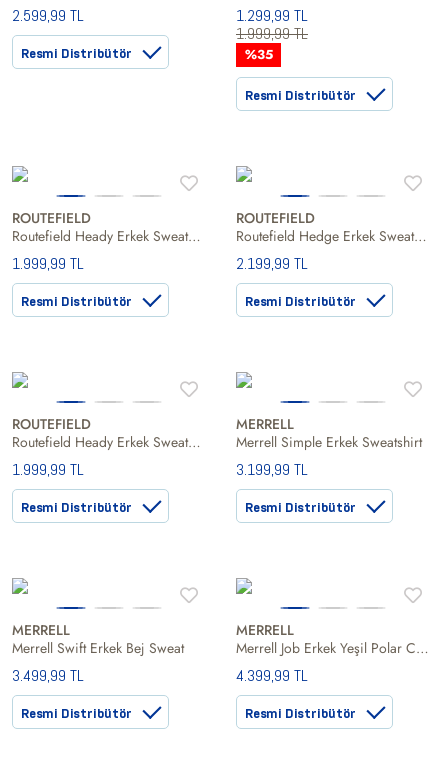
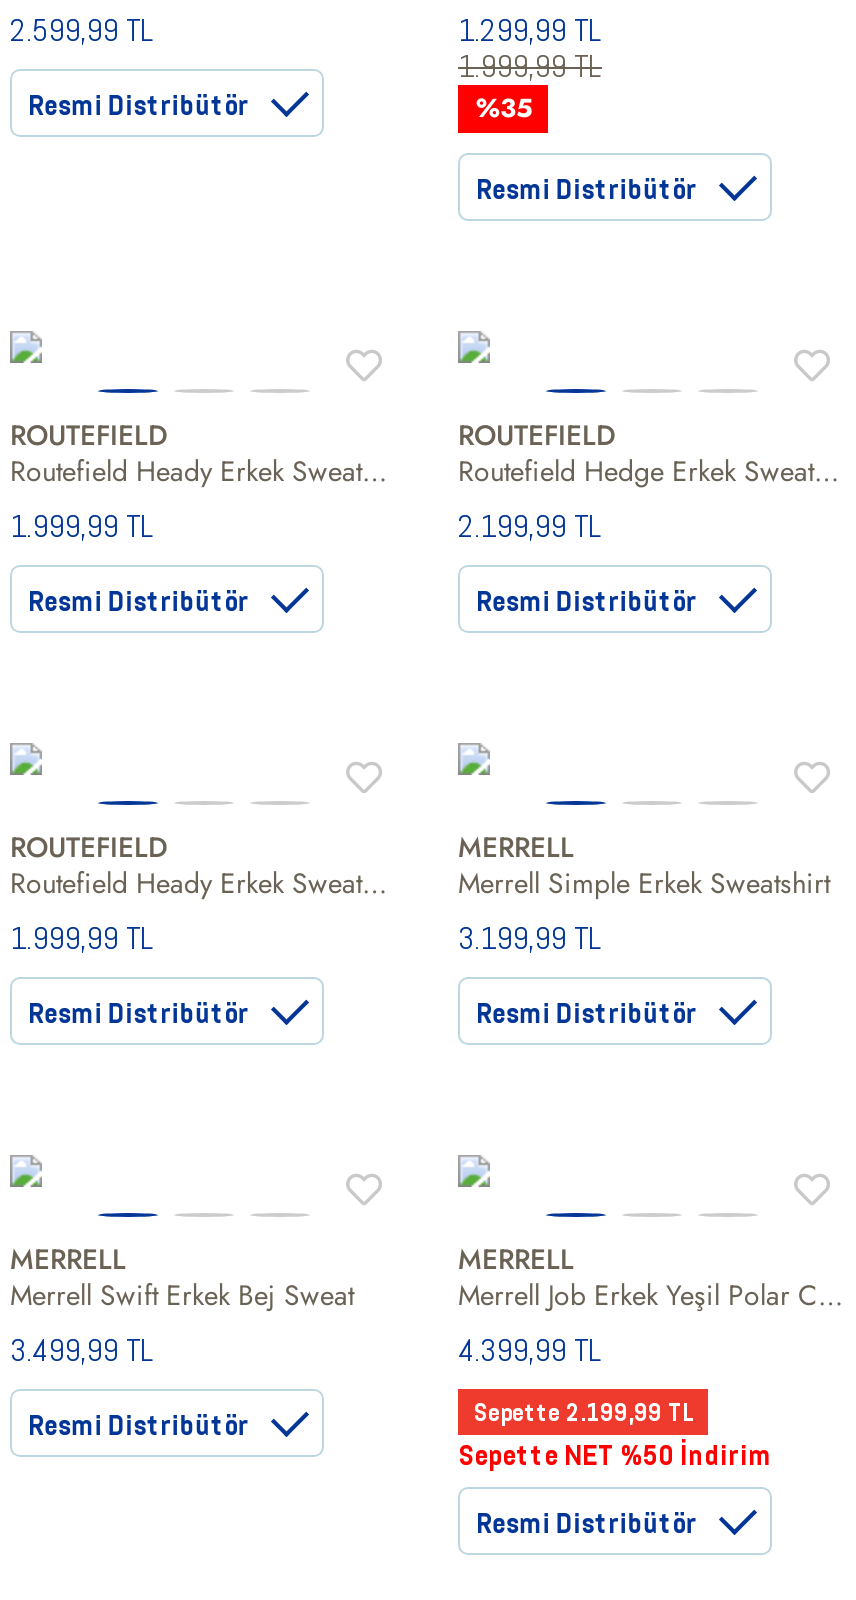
none -> [458,1397,772,1473] Sepette 2.199,99 TL | Sepette NET %50 İndirim

